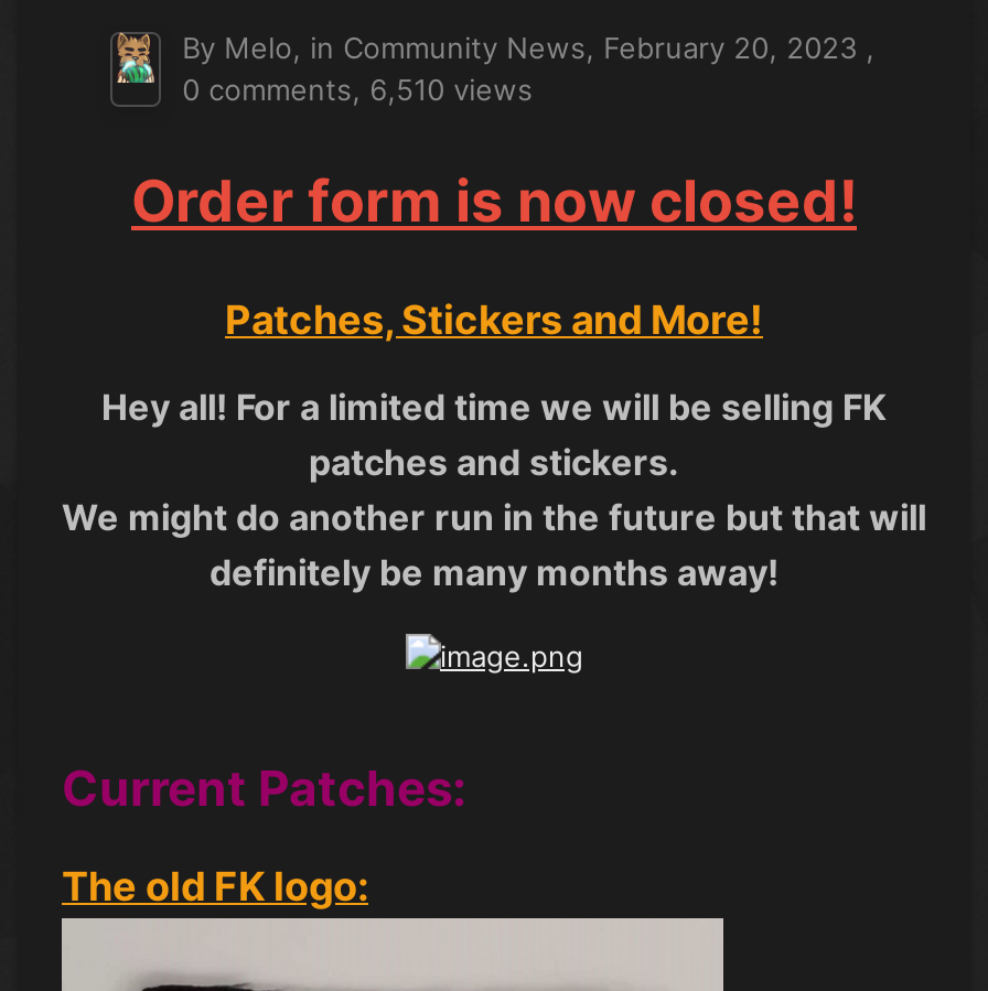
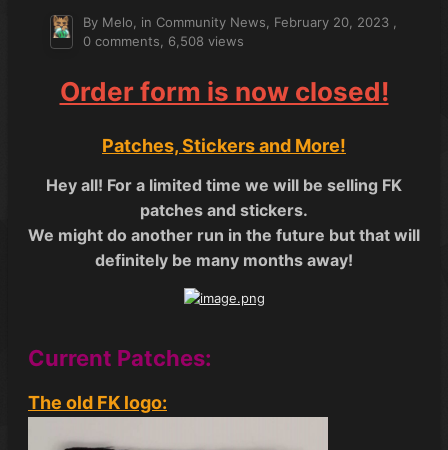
[182,72,533,107] 0 comments, 6,510 views -> [82,33,243,49] 0 comments, 6,508 views

